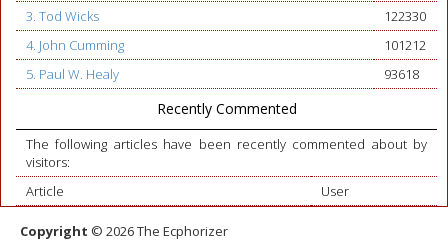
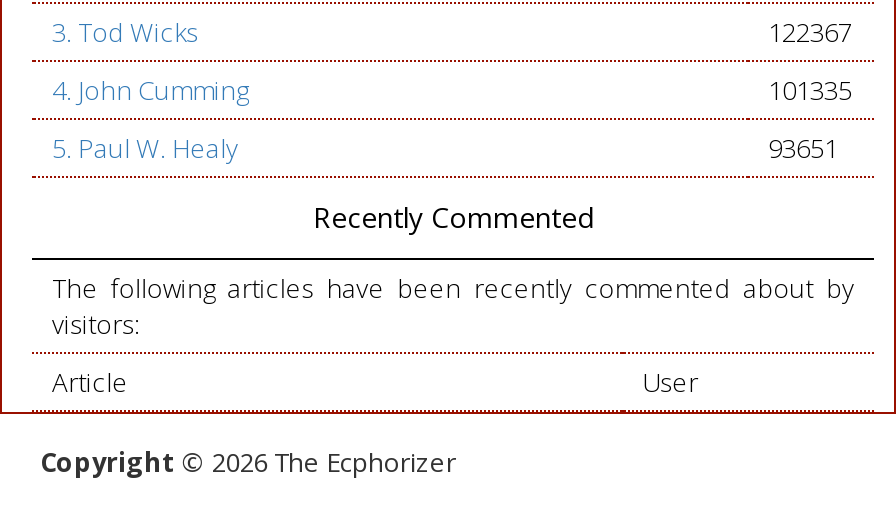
[384,7,426,25] 122330 -> [768,14,852,50] 122367
[384,36,426,54] 101212 -> [768,72,852,108] 101335
[384,65,419,83] 93618 -> [768,130,838,166] 93651

